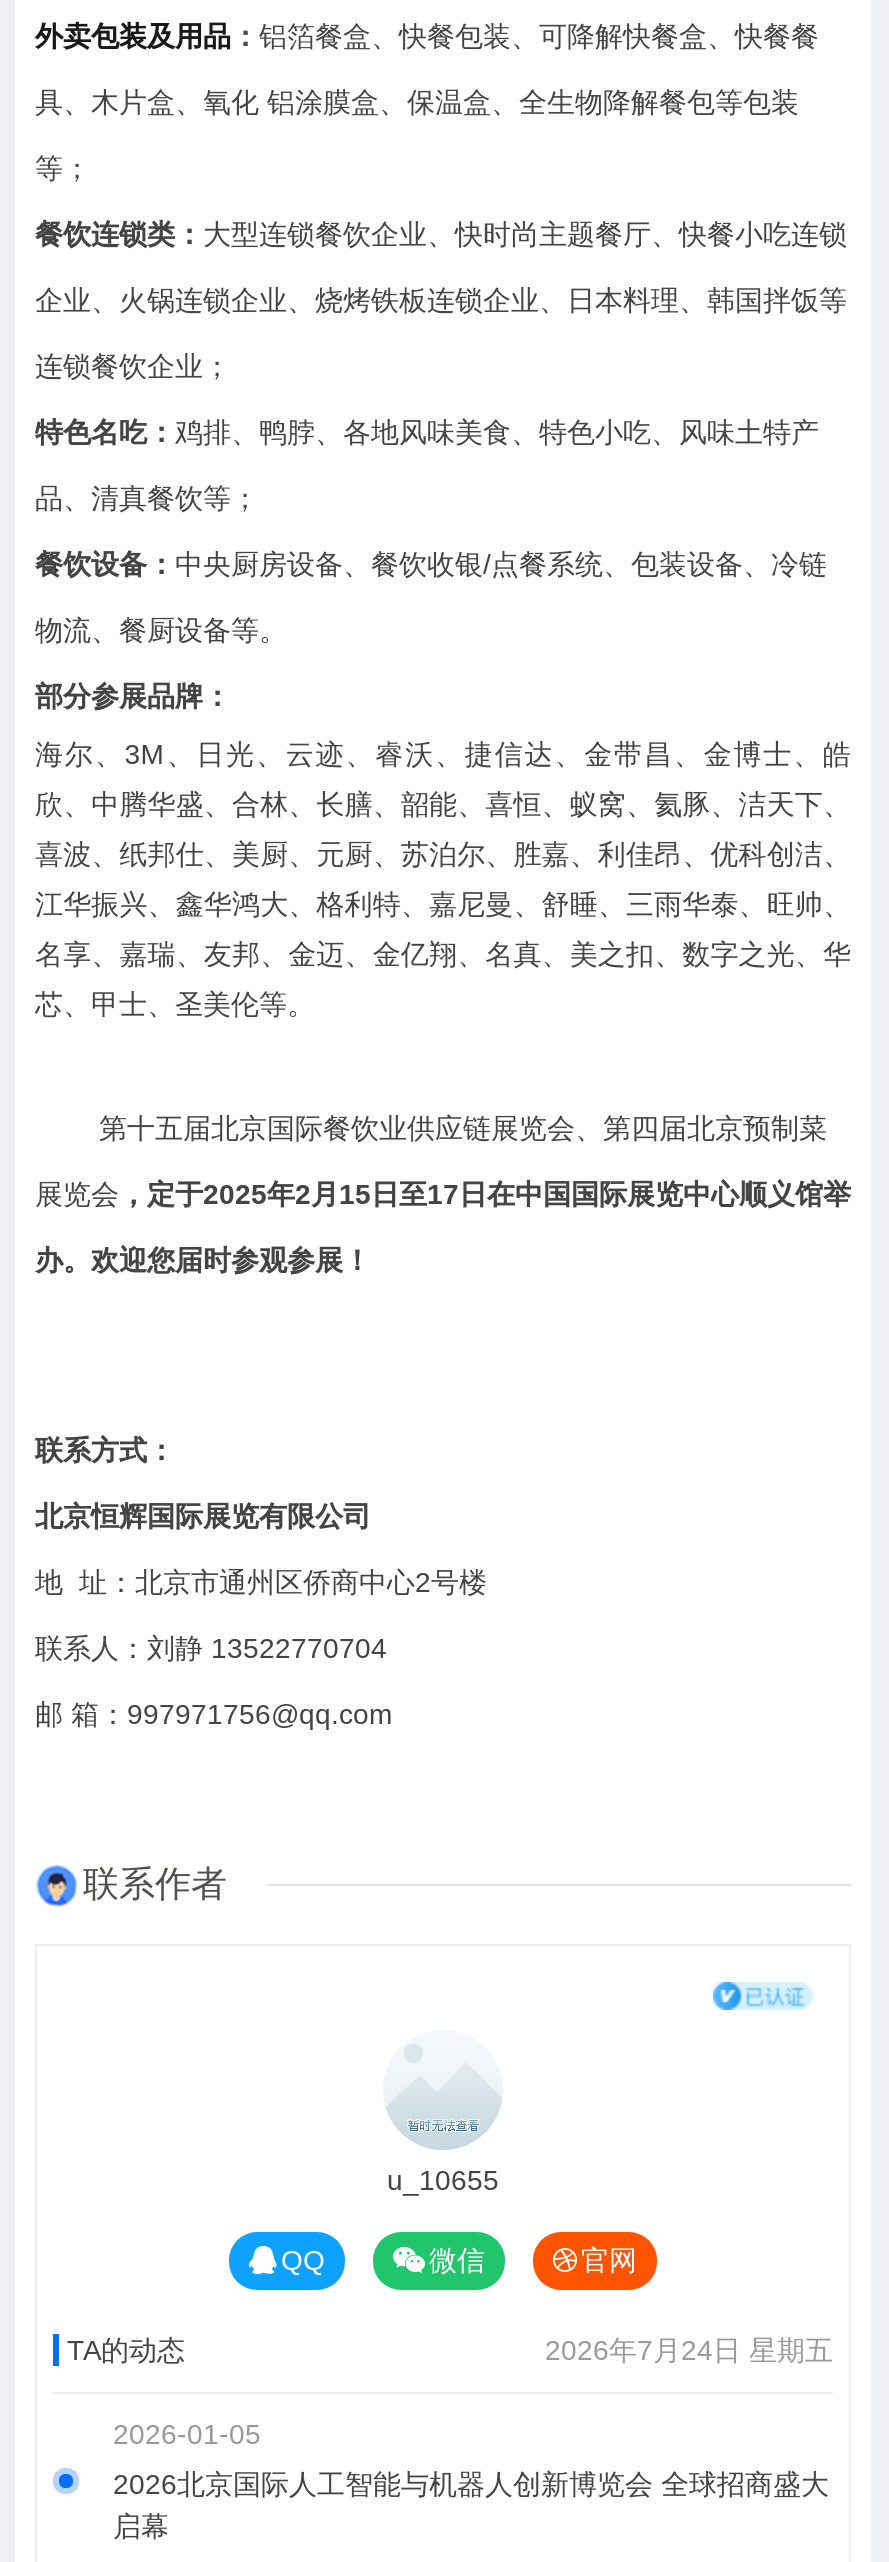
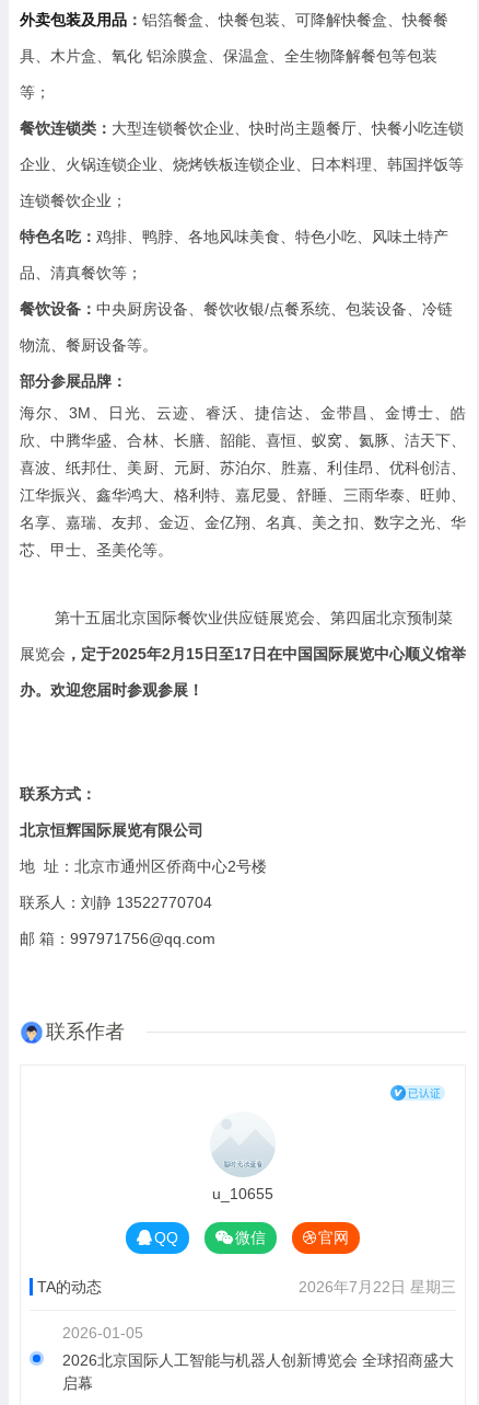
[545,2335,833,2367] 2026年7月24日 星期五 -> [299,1278,456,1296] 2026年7月22日 星期三

